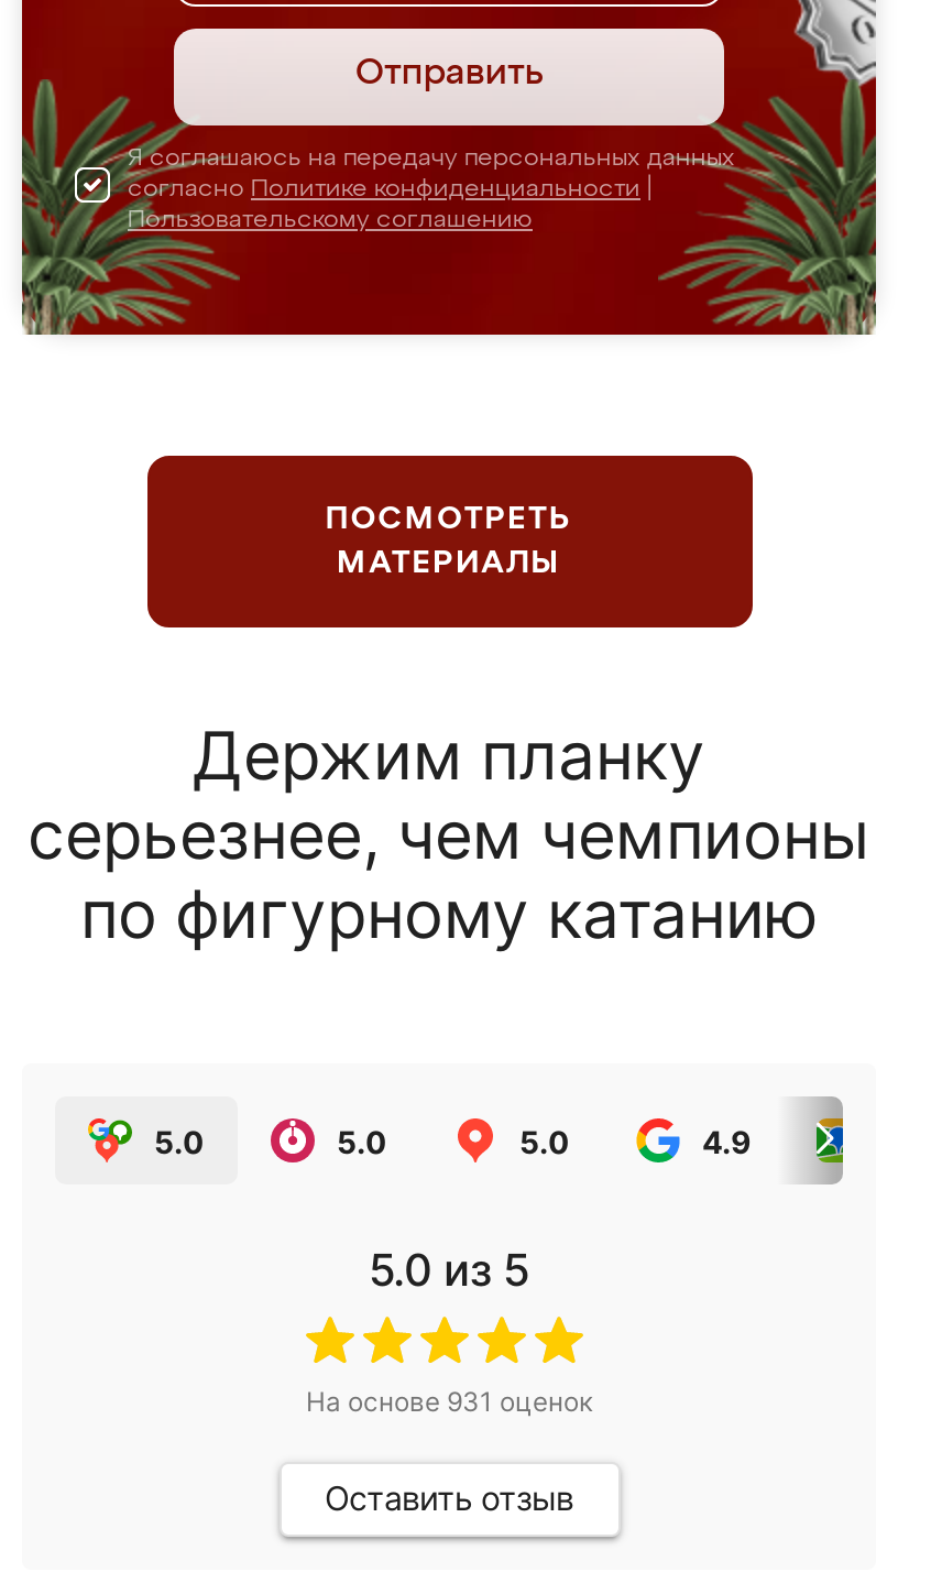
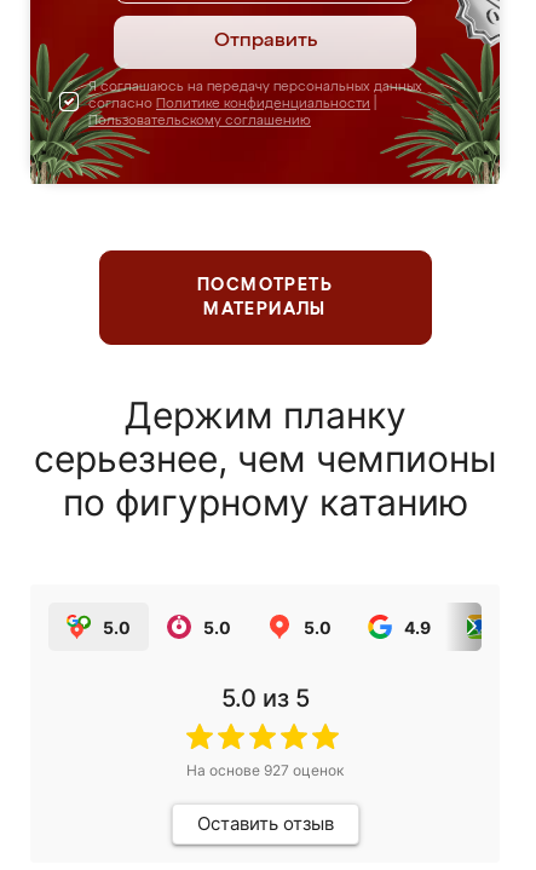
[306,1385,592,1418] На основе 931 оценок -> [186,761,344,779] На основе 927 оценок

